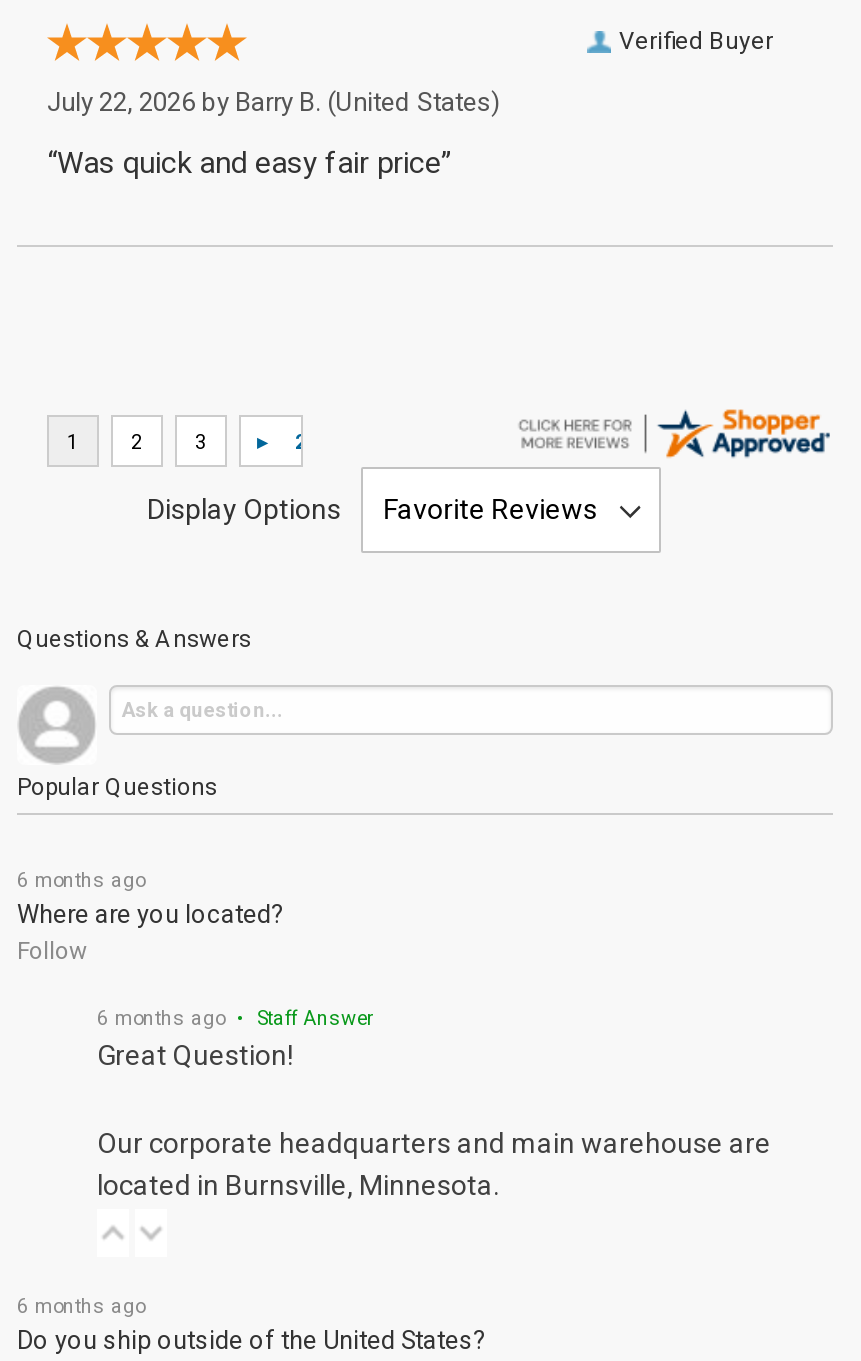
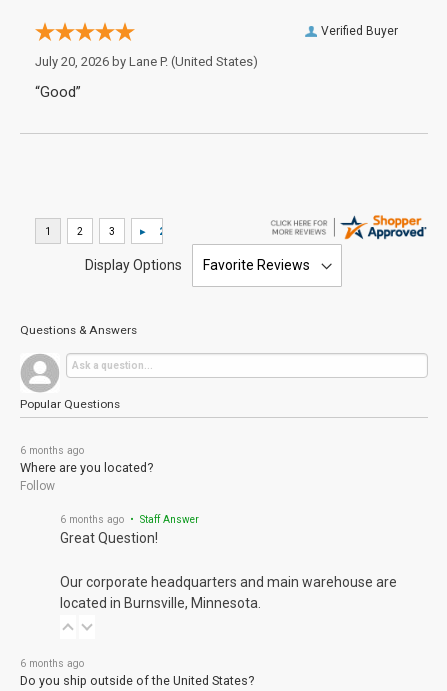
[47,87,501,117] July 22, 2026 by Barry B. (United States) -> [35,54,258,69] July 20, 2026 by Lane P. (United States)
[47,145,451,181] “Was quick and easy fair price” -> [35,83,81,101] “Good”

